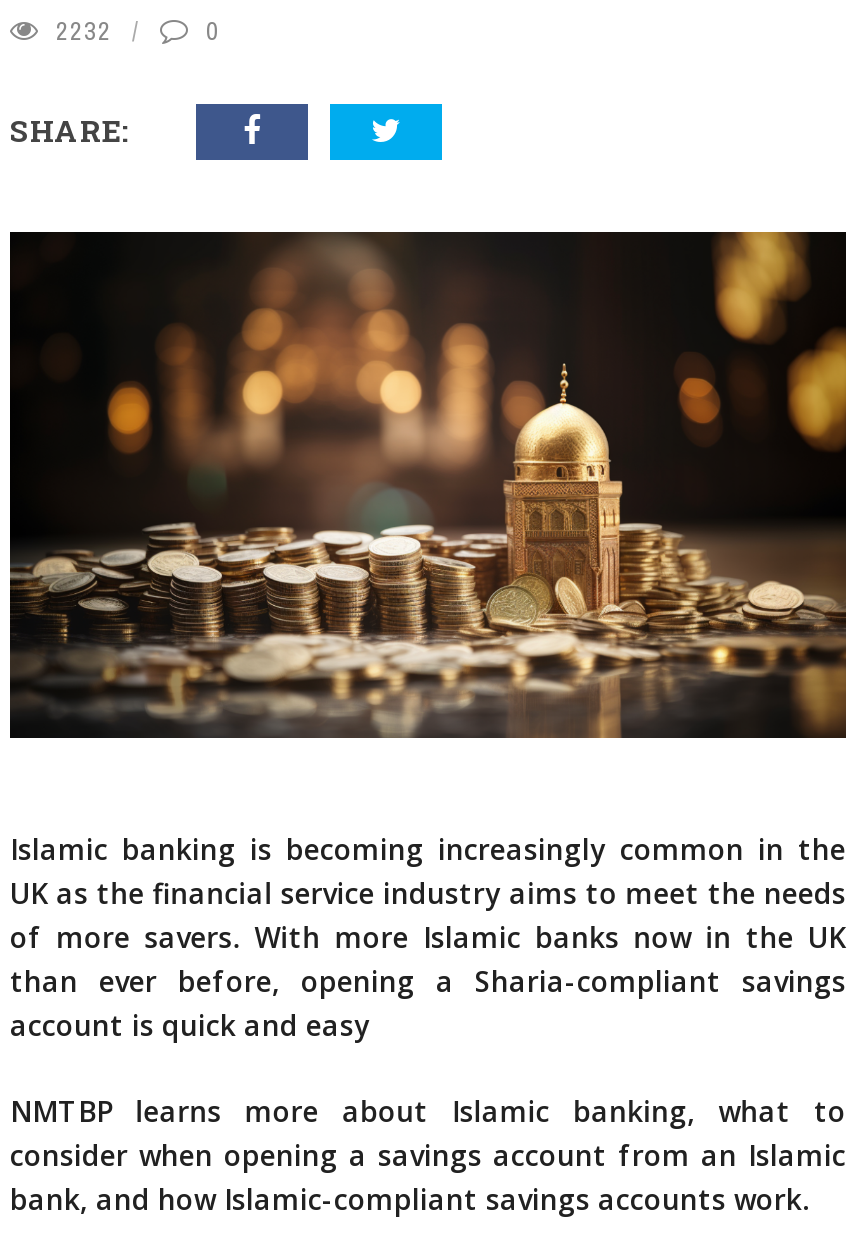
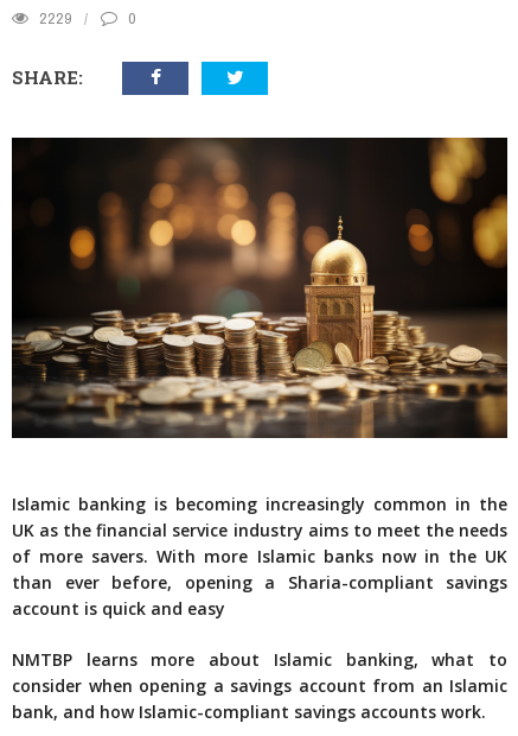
[56,13,112,47] 2232 -> [39,8,72,28] 2229

